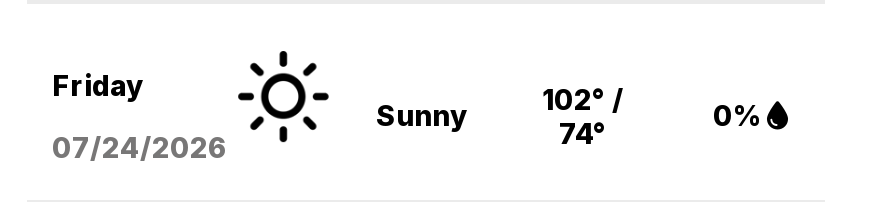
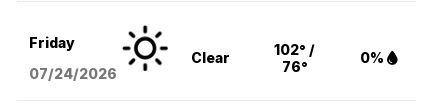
[376,99,468,133] Sunny -> [191,49,230,66] Clear
[559,117,607,151] 74° -> [282,58,308,75] 76°

